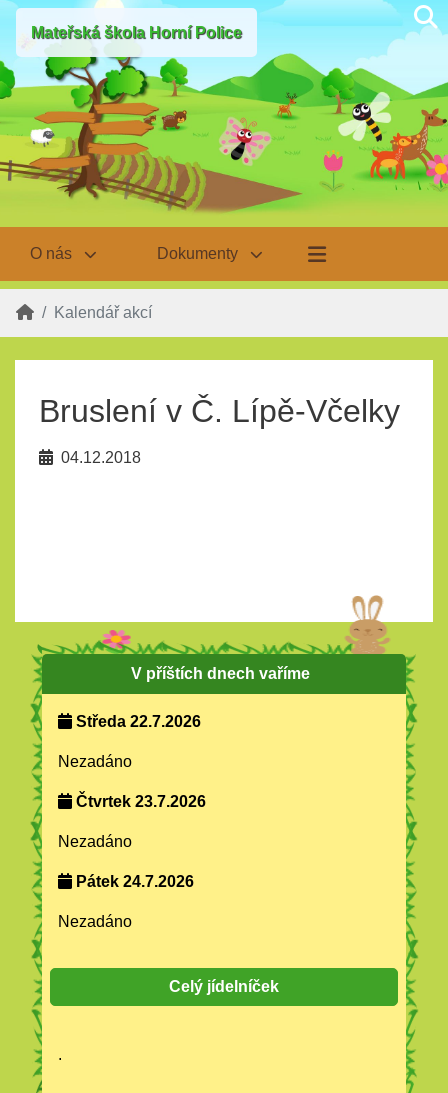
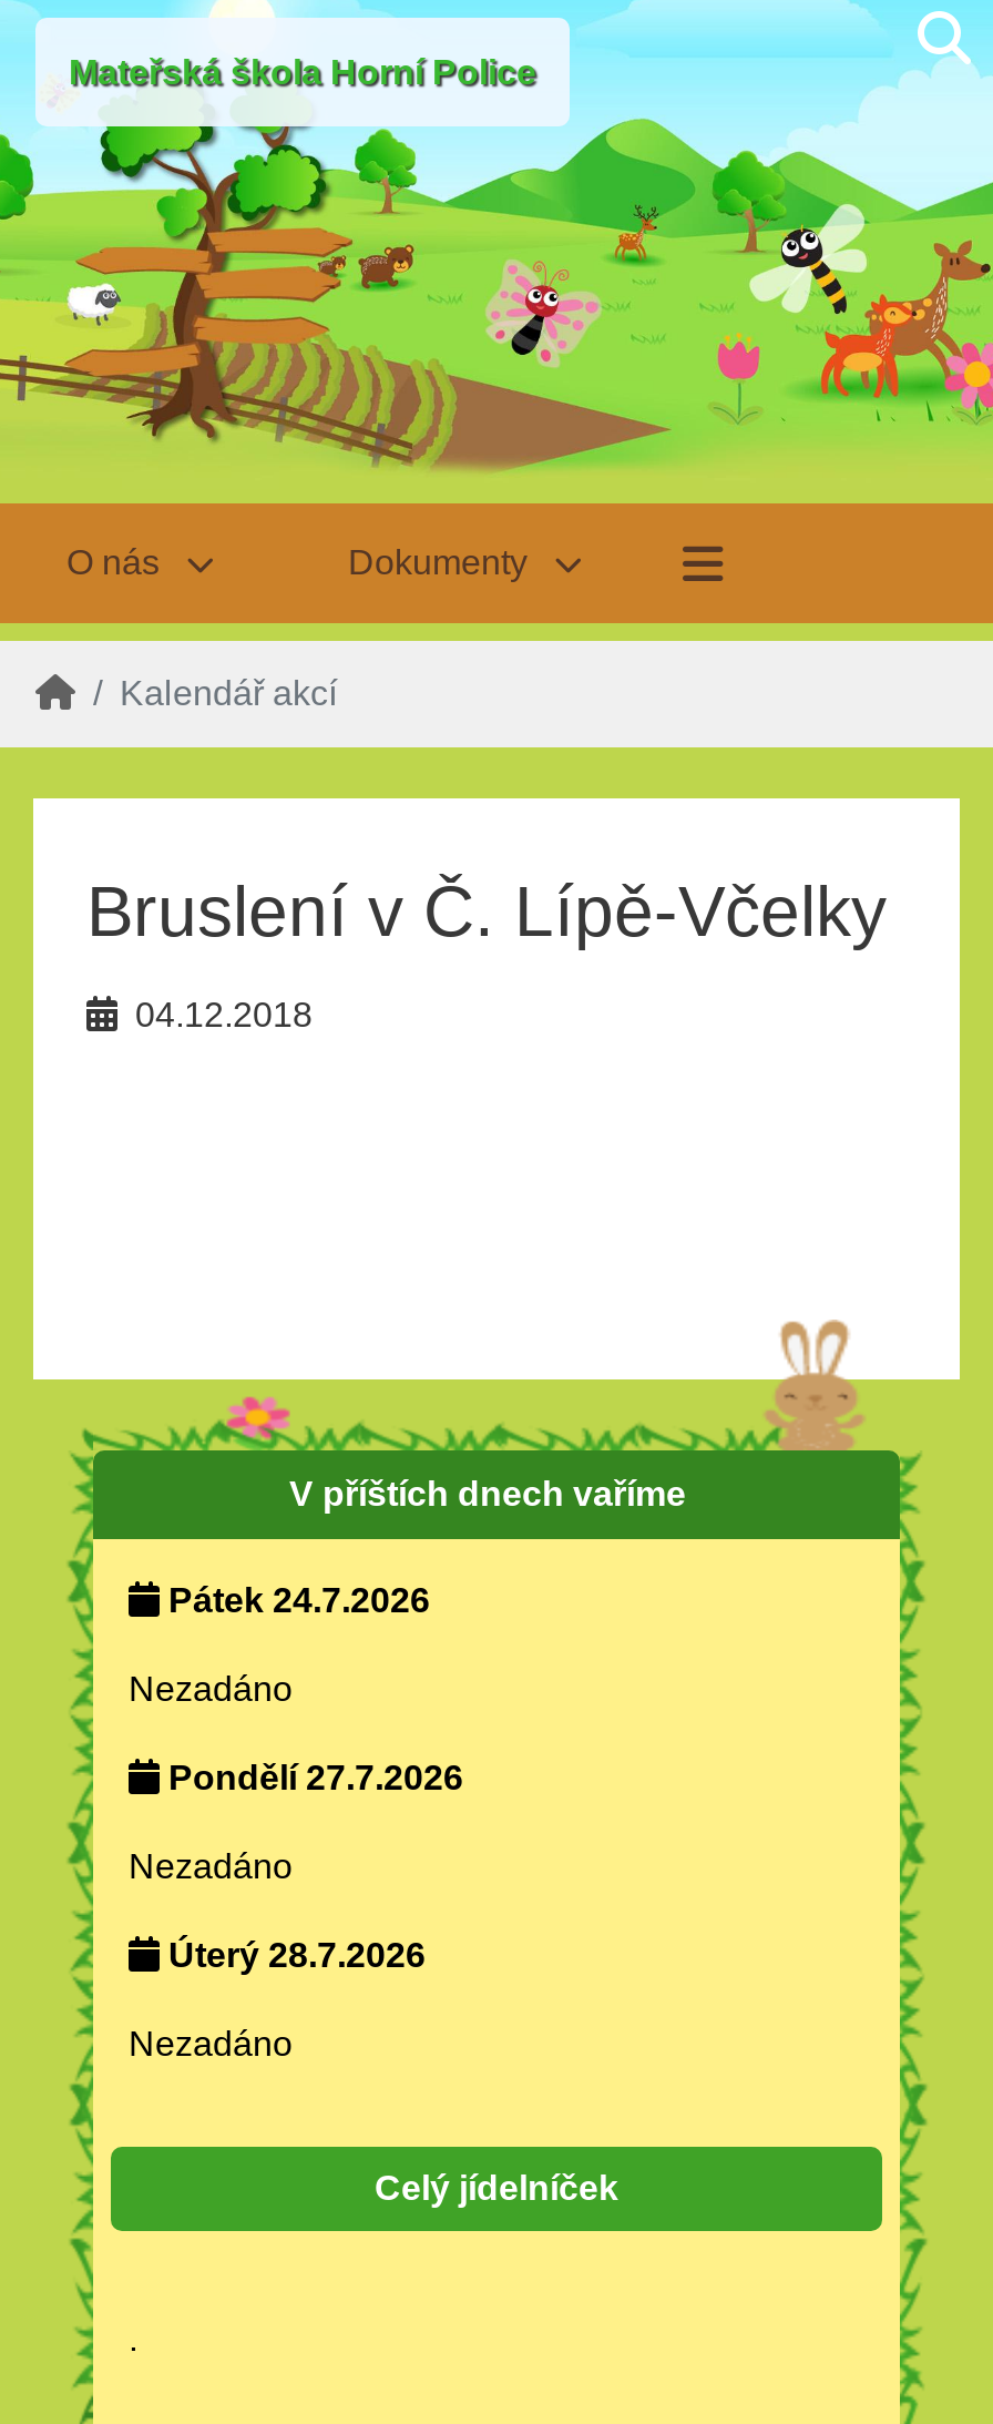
[72,713,201,730] Středa 22.7.2026 -> [160,1582,430,1619] Pátek 24.7.2026
[72,793,206,810] Čtvrtek 23.7.2026 -> [160,1759,463,1797] Pondělí 27.7.2026
[72,873,194,890] Pátek 24.7.2026 -> [160,1937,426,1974] Úterý 28.7.2026

